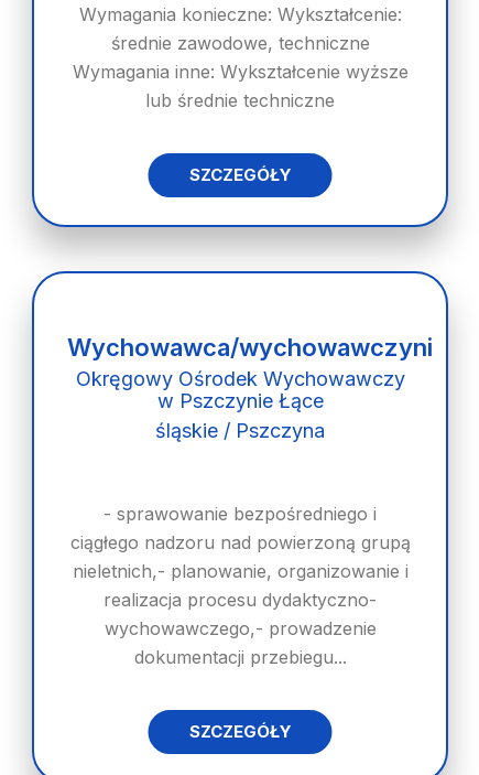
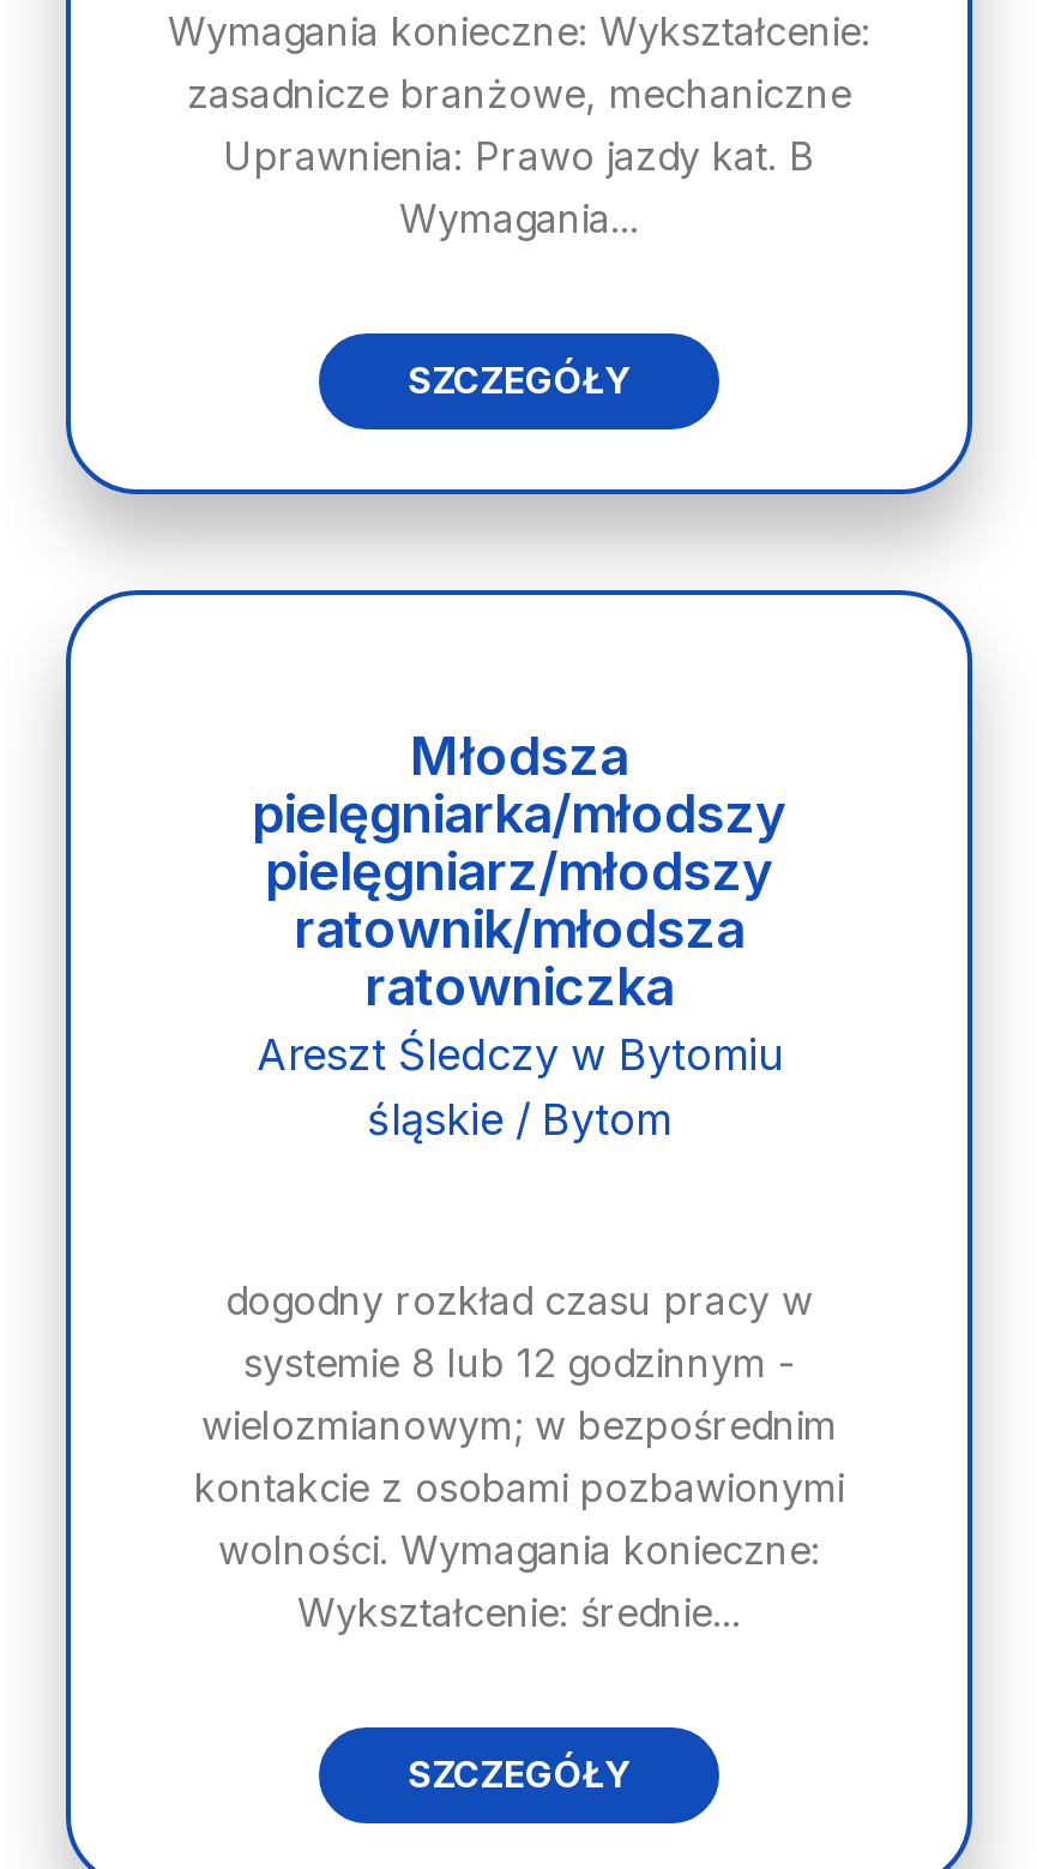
[72,32,408,111] średnie zawodowe, techniczne | Wymagania inne: Wykształcenie wyższe | lub średnie techniczne -> [187,70,851,242] zasadnicze branżowe, mechaniczne | Uprawnienia: Prawo jazdy kat. B | Wymagania...
[67,333,433,442] Wychowawca/wychowawczyni | Okręgowy Ośrodek Wychowawczy | w Pszczynie Łące | śląskie / Pszczyna -> [252,725,786,1144] Młodsza | pielęgniarka/młodszy | pielęgniarz/młodszy | ratownik/młodsza | ratowniczka | Areszt Śledczy w Bytomiu | śląskie / Bytom
[70,503,410,668] - sprawowanie bezpośredniego i | ciągłego nadzoru nad powierzoną grupą | nieletnich,- planowanie, organizowanie i | realizacja procesu dydaktyczno- | wychowawczego,- prowadzenie | dokumentacji przebiegu... -> [194,1276,844,1636] dogodny rozkład czasu pracy w | systemie 8 lub 12 godzinnym - | wielozmianowym; w bezpośrednim | kontakcie z osobami pozbawionymi | wolności. Wymagania konieczne: | Wykształcenie: średnie...

